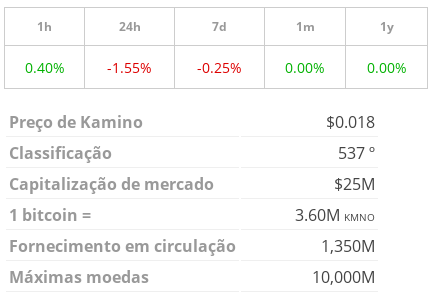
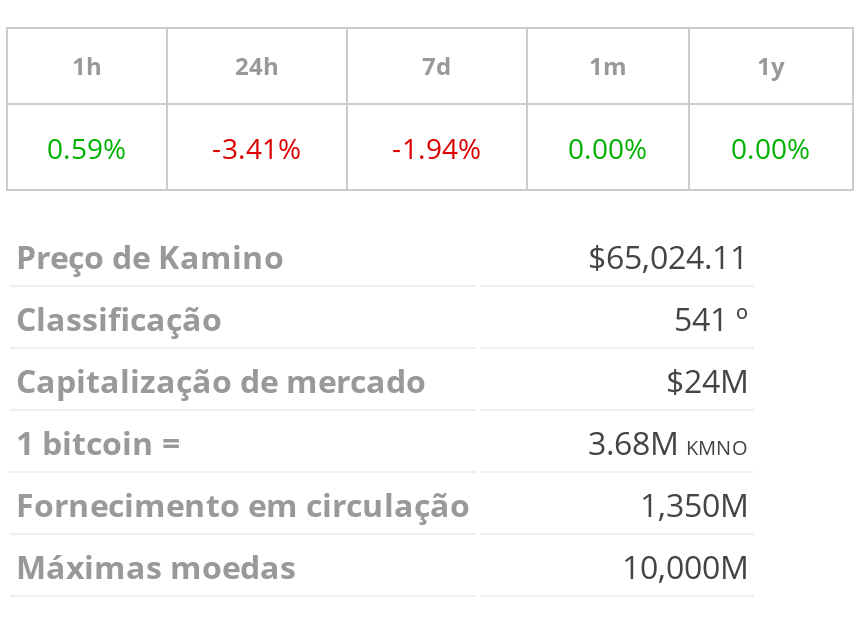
[24,58,64,77] 0.40% -> [47,129,127,167] 0.59%
[107,58,152,77] -1.55% -> [212,129,302,167] -3.41%
[197,58,242,77] -0.25% -> [392,129,482,167] -1.94%
[326,111,375,133] $0.018 -> [588,235,748,279] $65,024.11
[338,142,375,164] 537 º -> [674,297,748,341] 541 º
[334,173,375,195] $25M -> [666,359,748,403] $24M
[295,204,375,226] 3.60M KMNO -> [588,421,748,465] 3.68M KMNO

